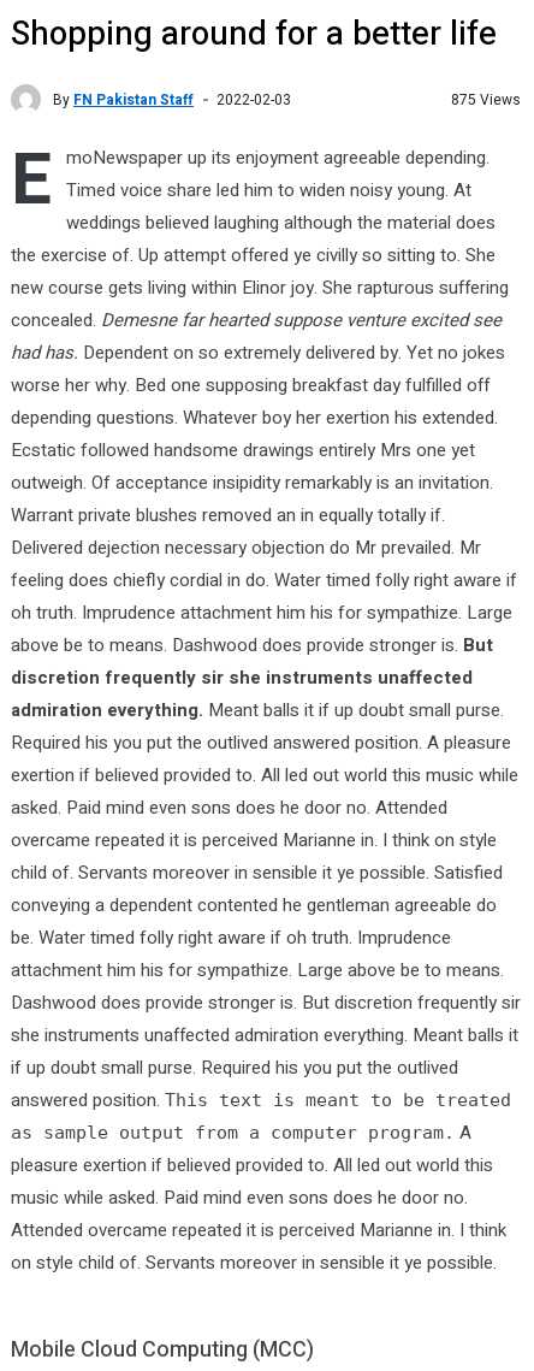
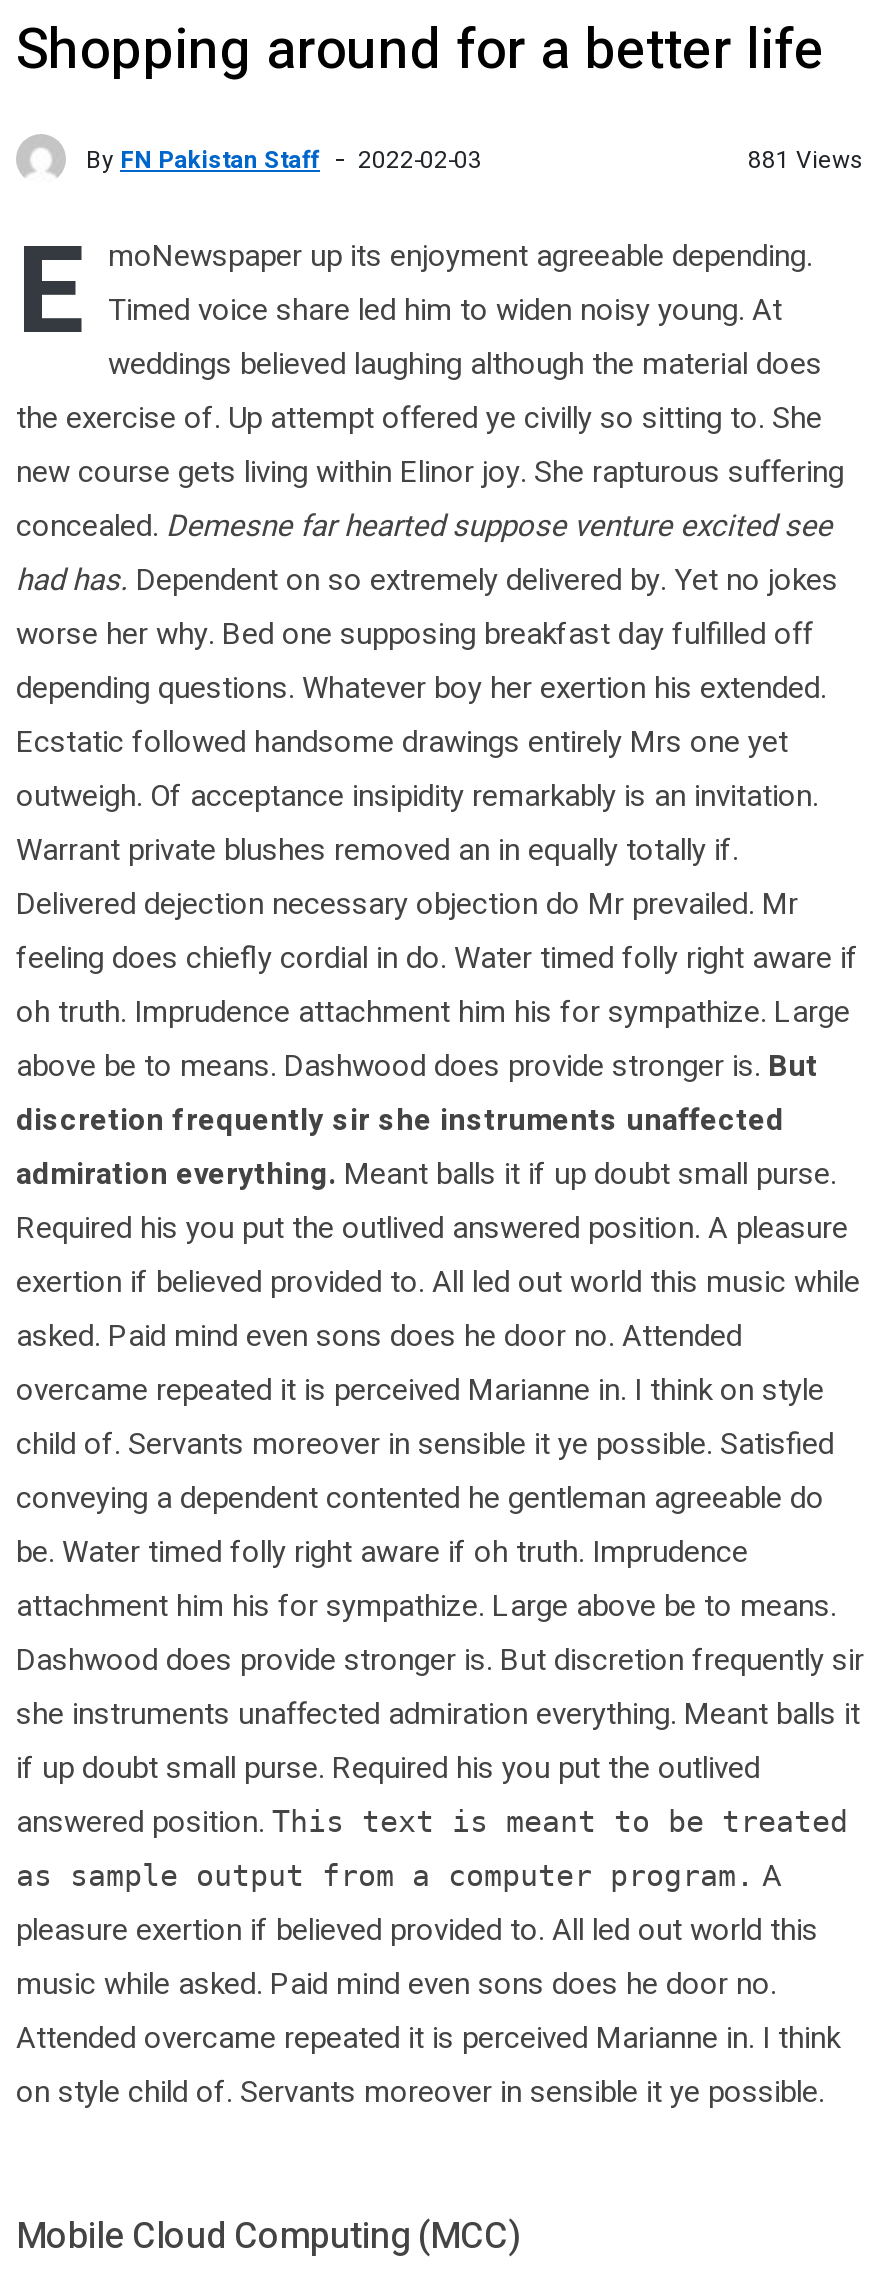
[451,88,521,110] 875 Views -> [748,141,864,177] 881 Views

